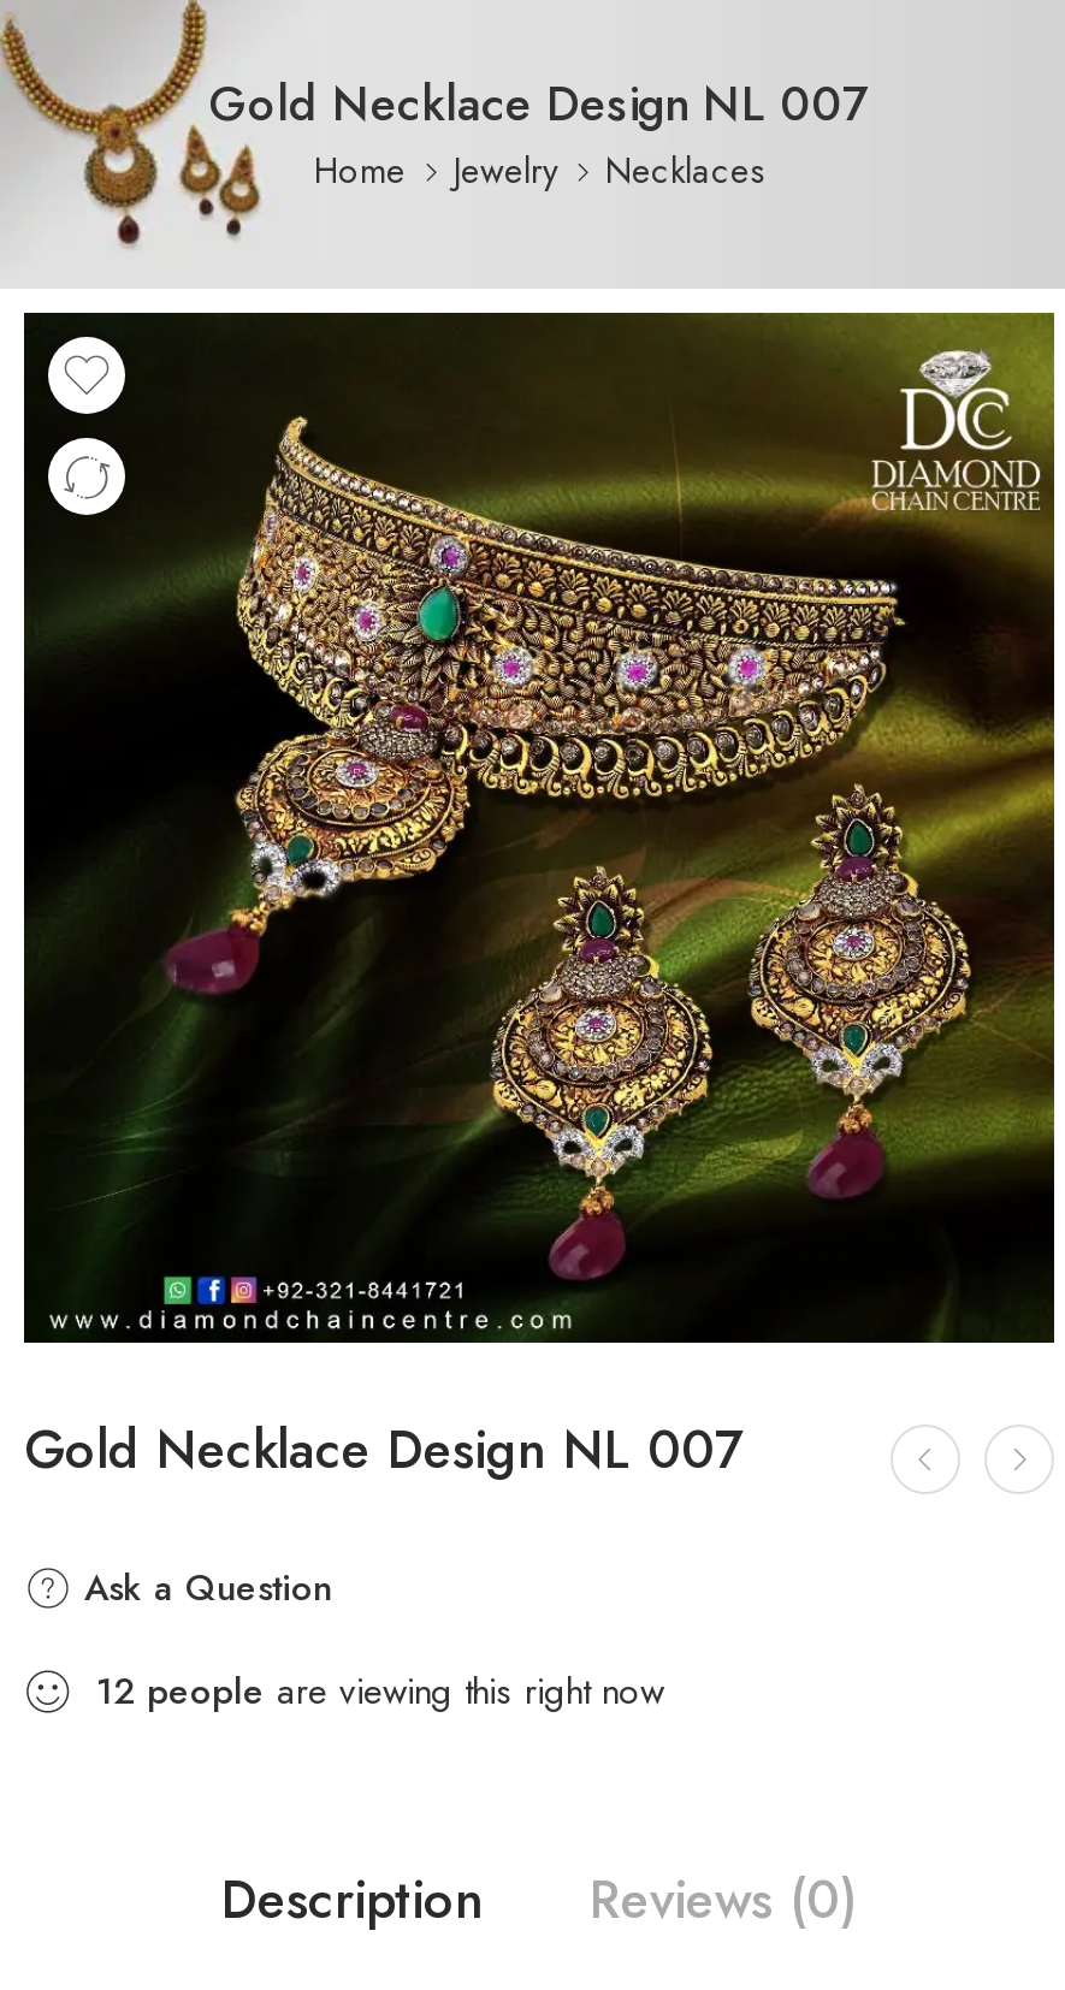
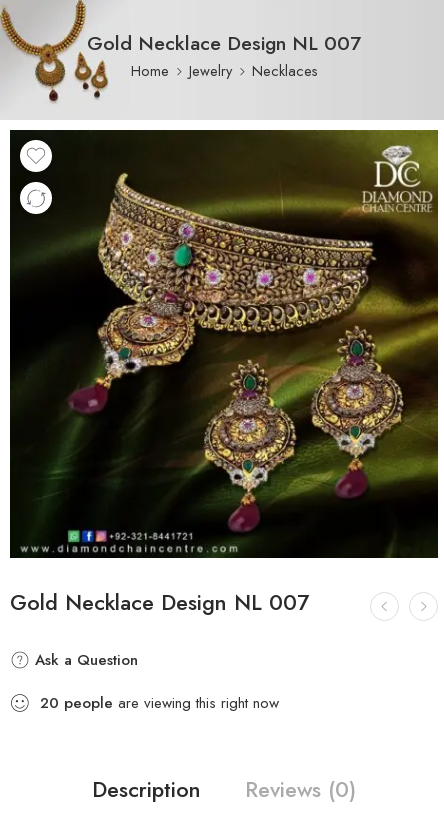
[96,1665,664,1718] 12 people are viewing this right now -> [40,692,279,714] 20 people are viewing this right now

